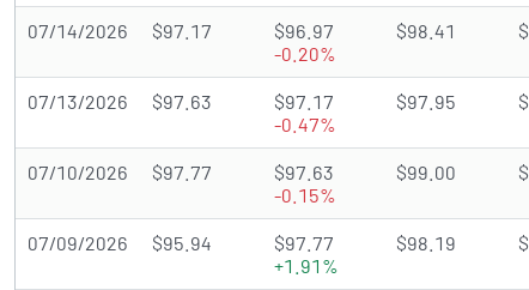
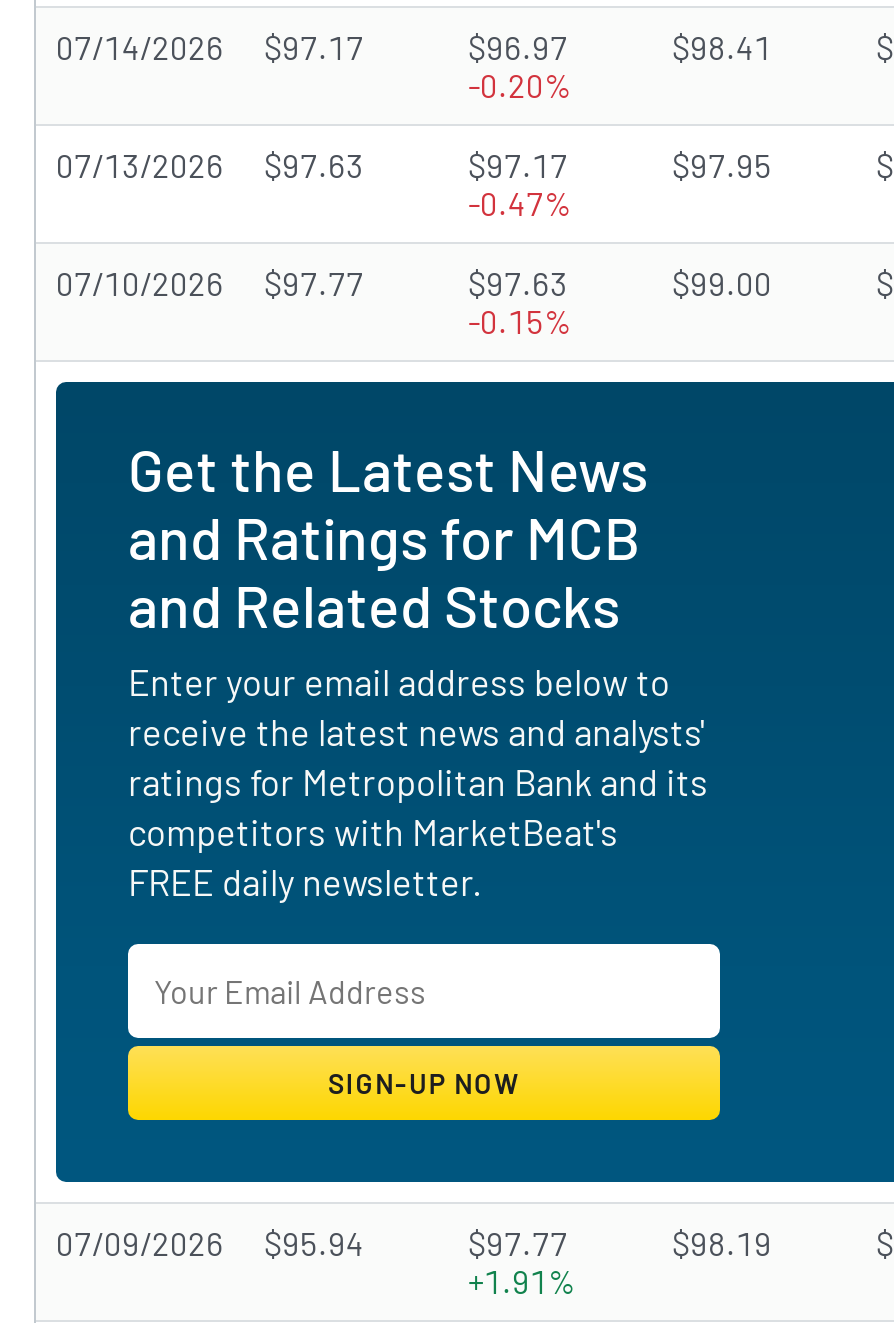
none -> [54,379,888,1185] [image] | Get the Latest News | and Ratings for MCB | and Related Stocks | Enter your email address below to | receive the latest news and analysts' | ratings for Metropolitan Bank and its | competitors with MarketBeat's | FREE daily newsletter.

